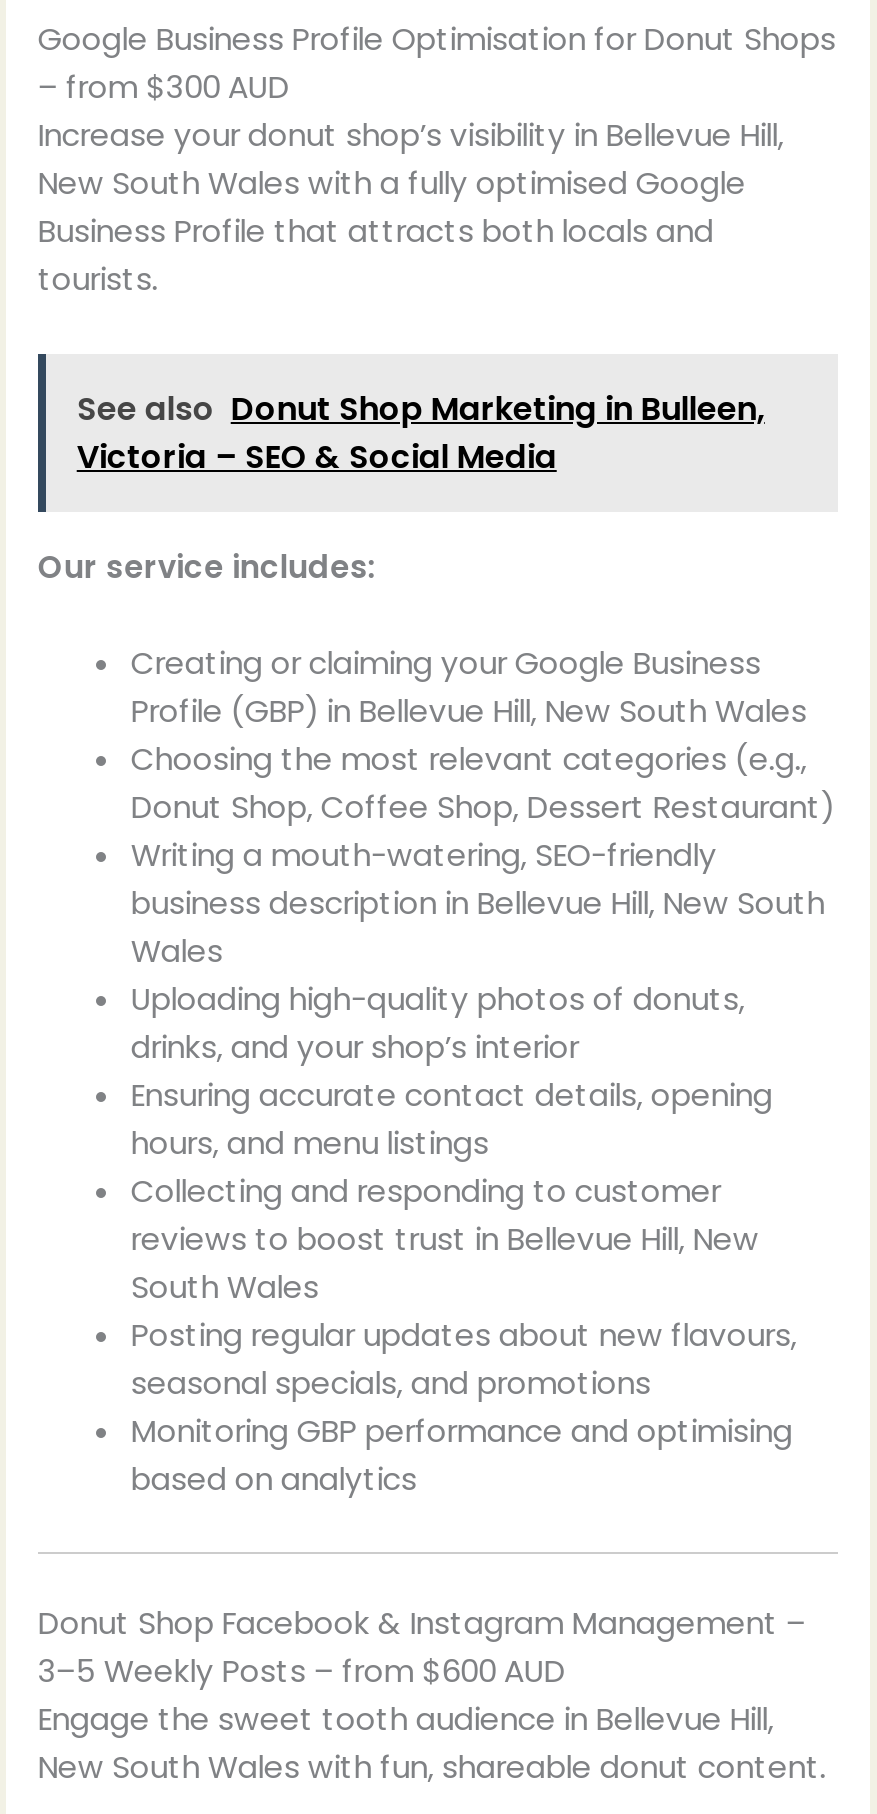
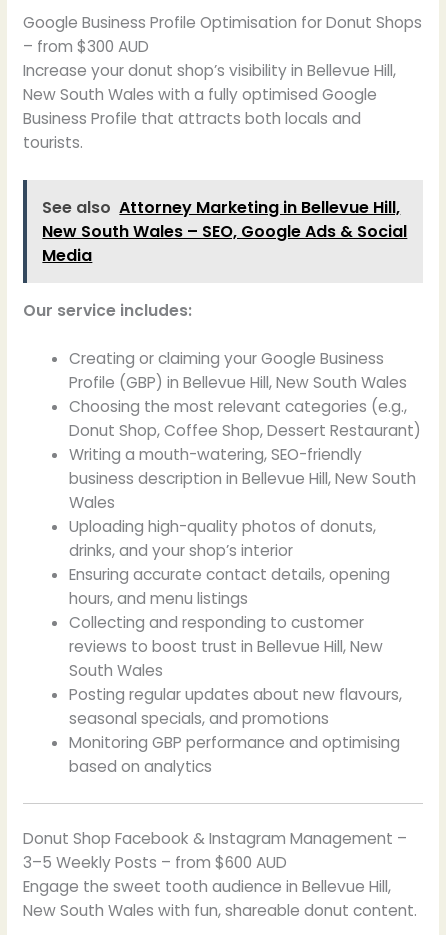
[77,385,765,479] See also Donut Shop Marketing in Bulleen, | Victoria – SEO & Social Media -> [42,196,407,267] See also Attorney Marketing in Bellevue Hill, | New South Wales – SEO, Google Ads & Social | Media

